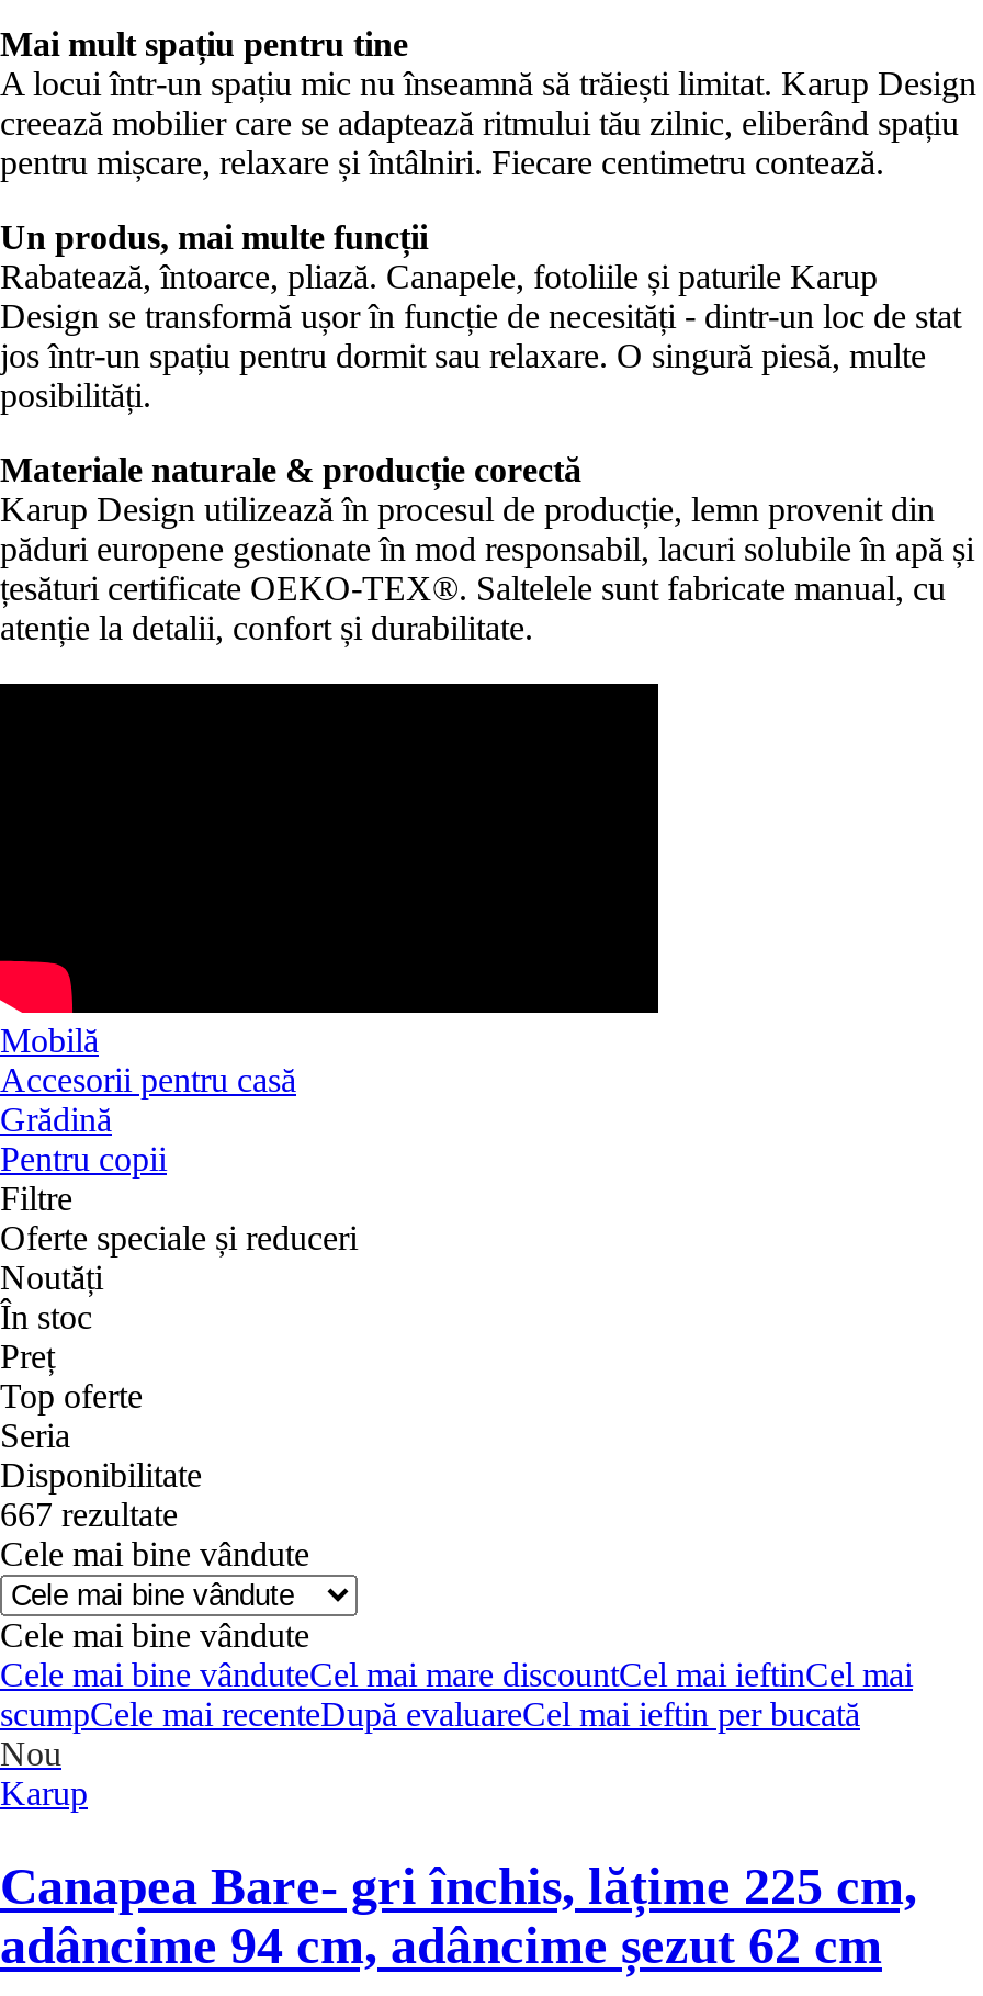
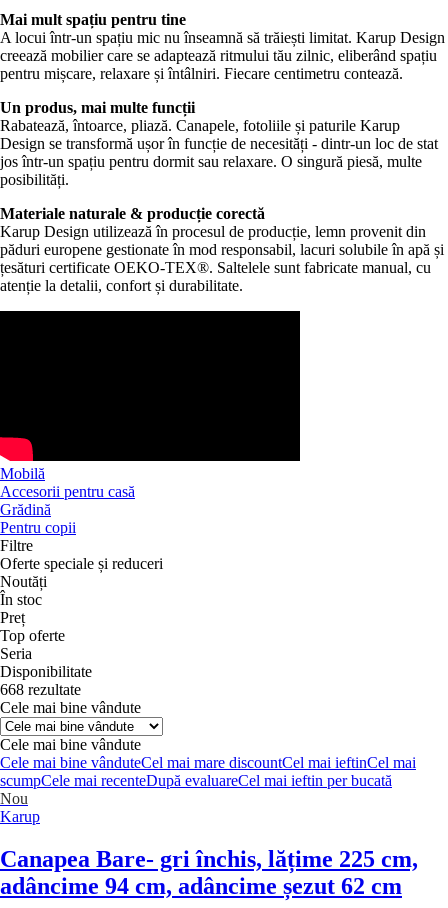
[0,1495,178,1533] 667 rezultate -> [0,681,81,698] 668 rezultate

